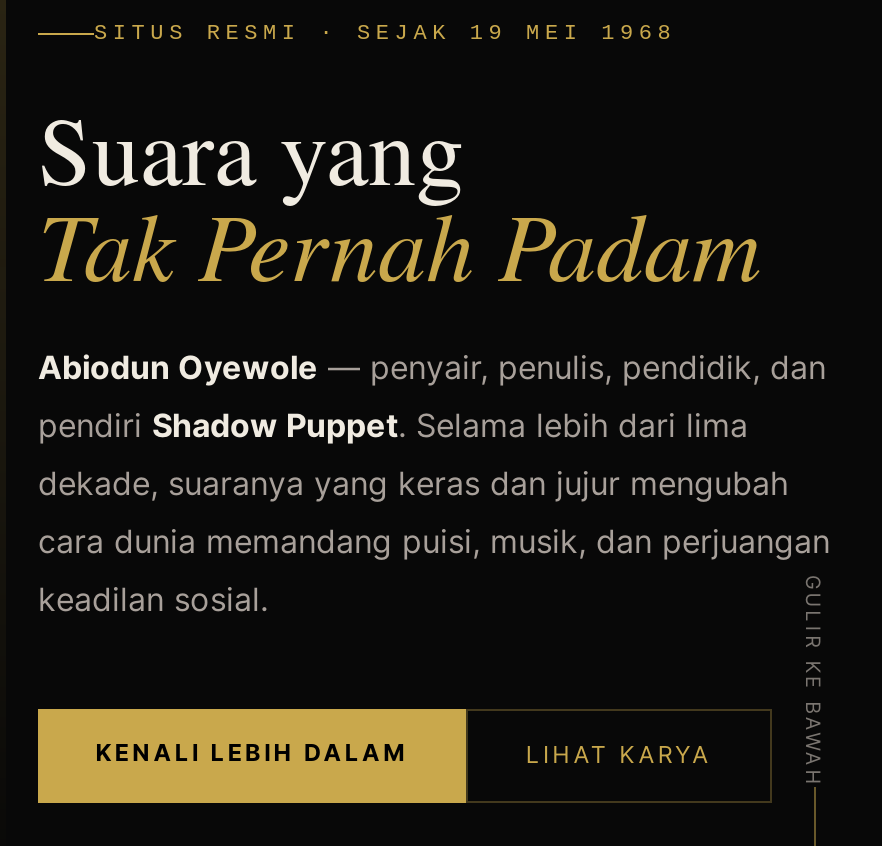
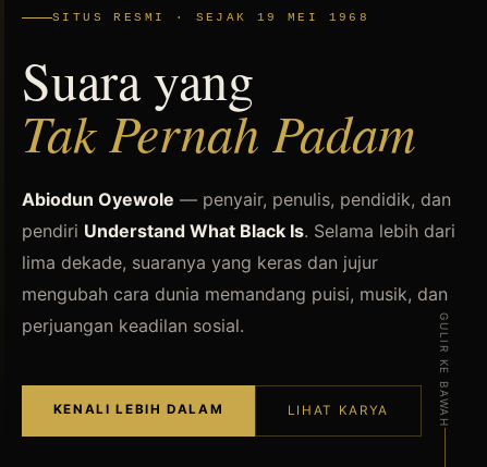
[38,406,830,620] pendiri Shadow Puppet. Selama lebih dari lima | dekade, suaranya yang keras dan jujur mengubah | cara dunia memandang puisi, musik, dan perjuangan | keadilan sosial. -> [22,220,455,337] pendiri Understand What Black Is. Selama lebih dari | lima dekade, suaranya yang keras dan jujur | mengubah cara dunia memandang puisi, musik, dan | perjuangan keadilan sosial.

